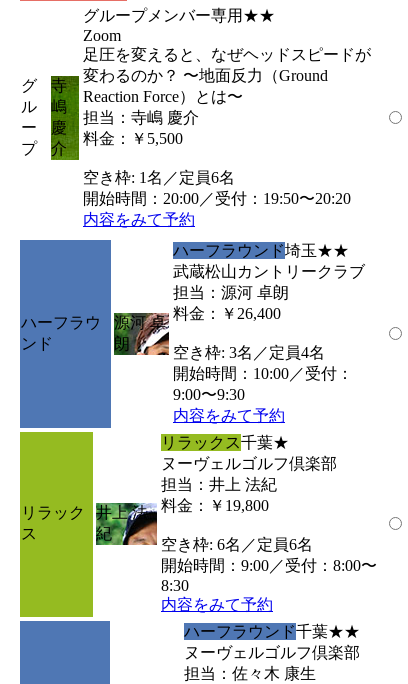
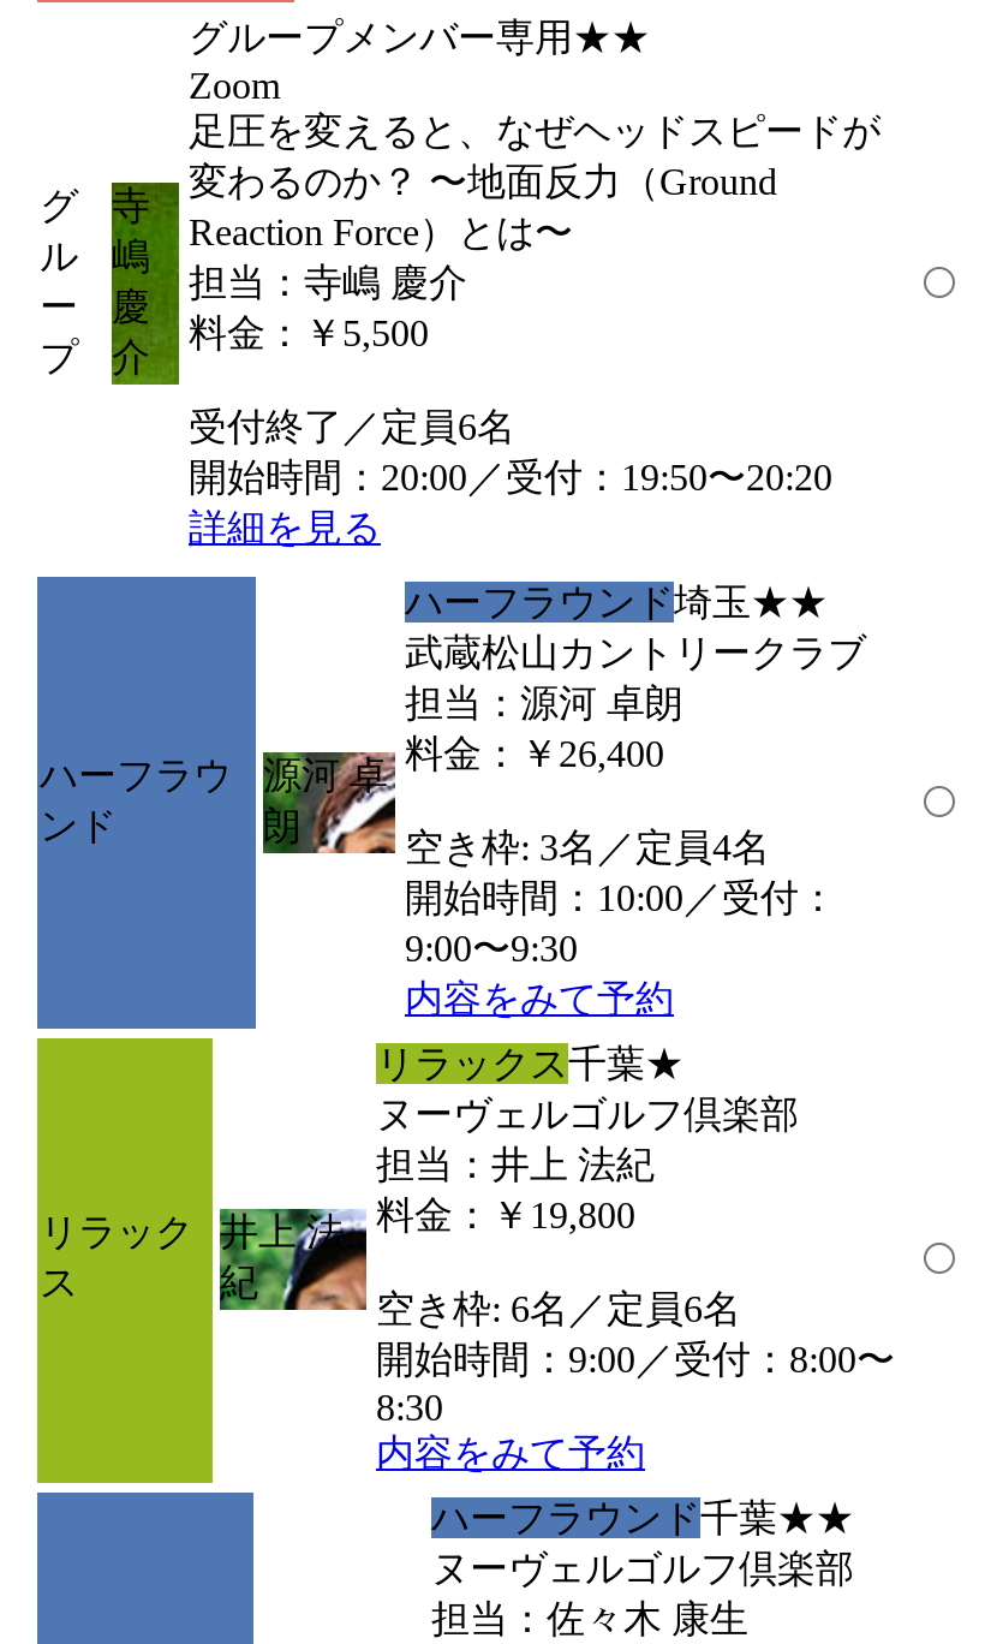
[83,169,235,186] 空き枠: 1名／定員6名 -> [189,407,515,448] 受付終了／定員6名
[83,211,195,228] 内容をみて予約 -> [189,508,381,549] 詳細を見る

